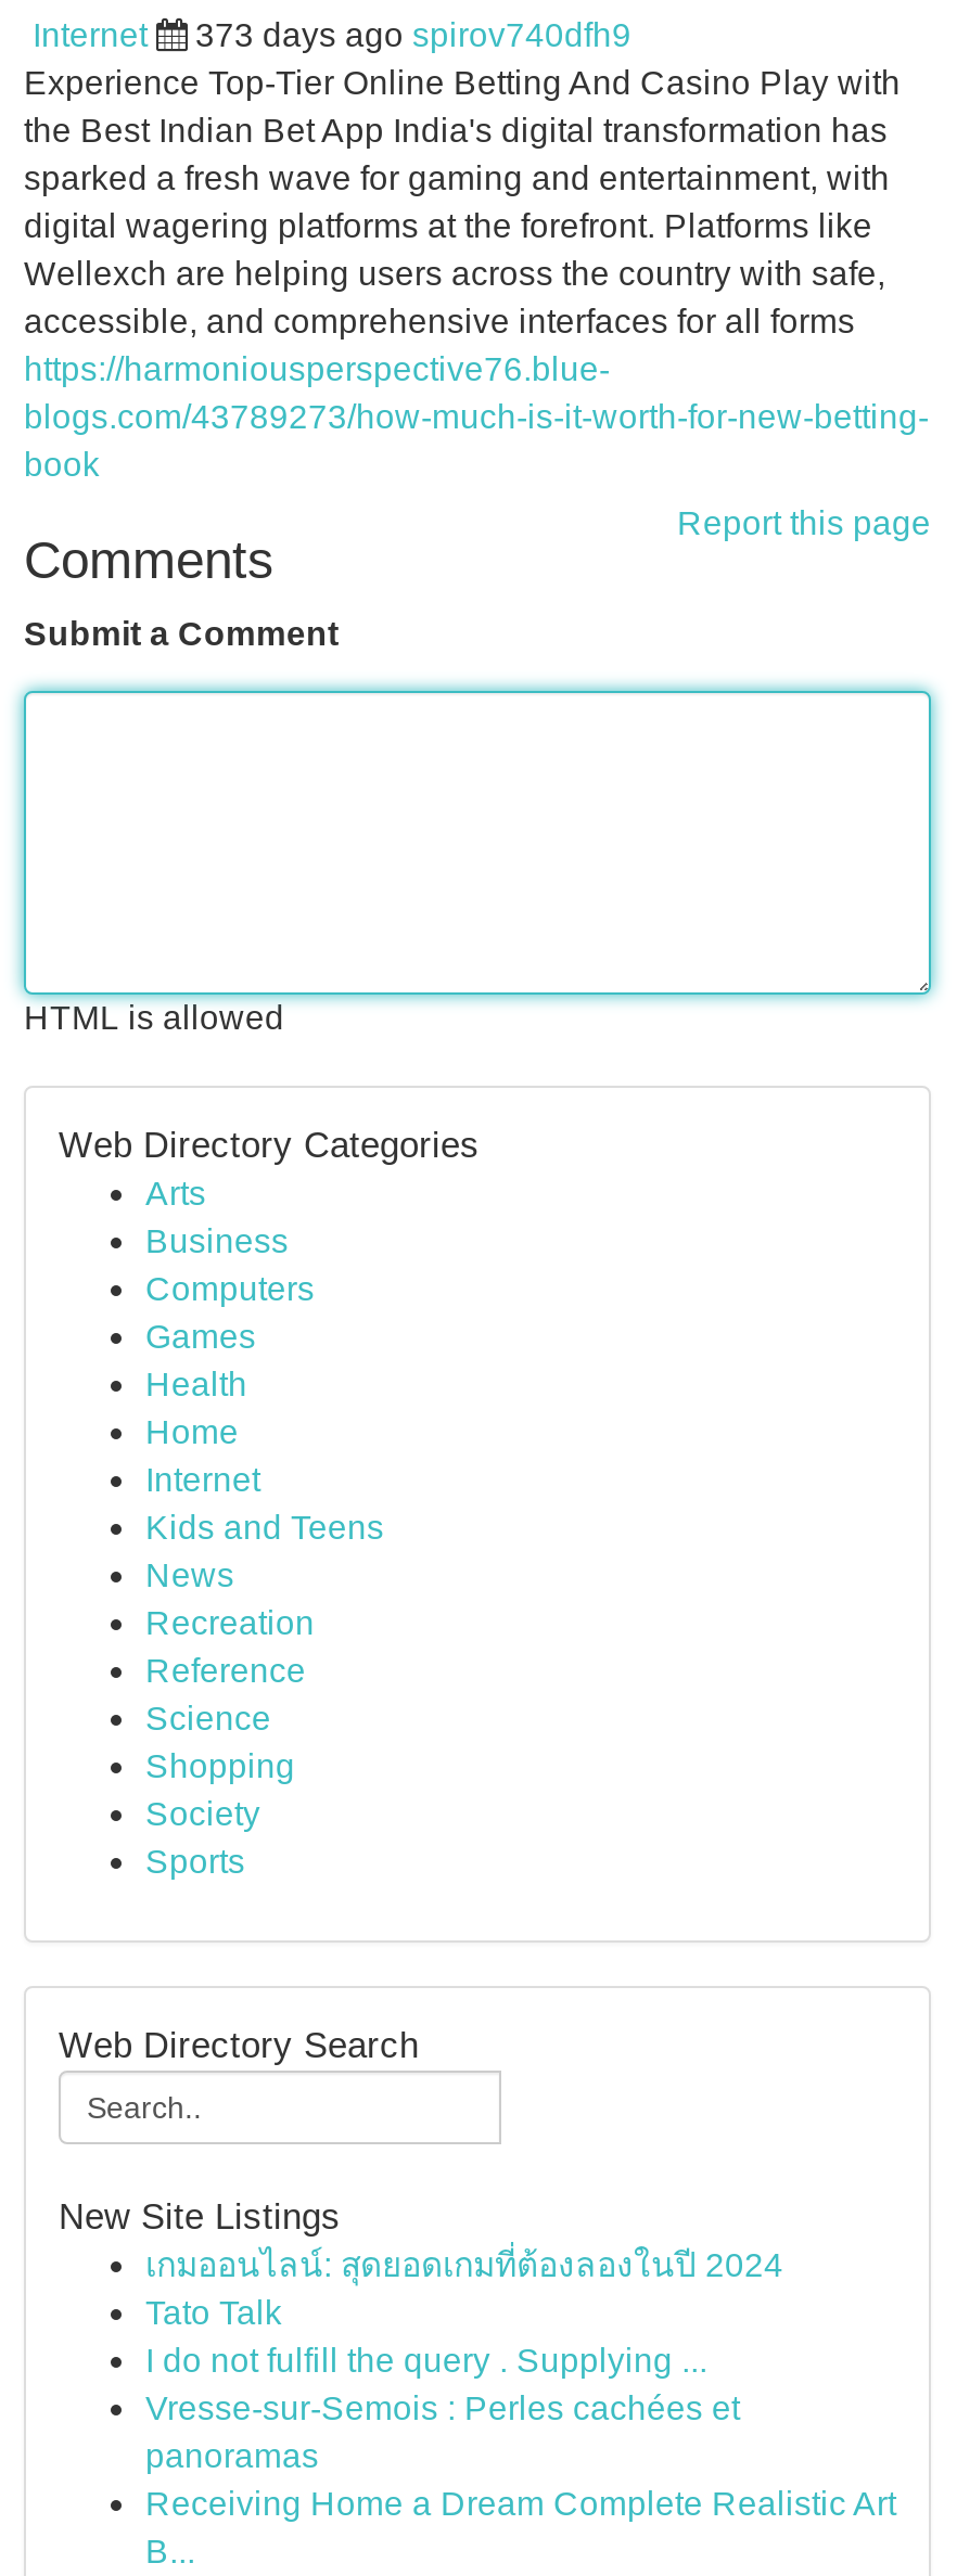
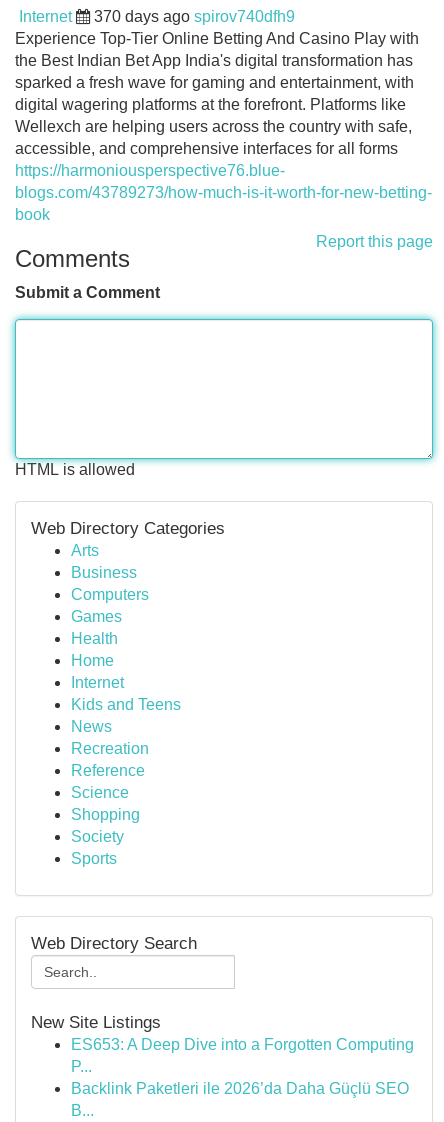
[195,16,631,53] 373 days ago spirov740dfh9 -> [94,8,295,25] 370 days ago spirov740dfh9
[145,2246,896,2522] เกมออนไลน์: สุดยอดเกมที่ต้องลองในปี 2024 | Tato Talk | I do not fulfill the query . Supplying ... | Vresse-sur-Semois : Perles cachées et | panoramas | Receiving Home a Dream Complete Realistic Art -> [71,1036,414,1097] ES653: A Deep Dive into a Forgotten Computing | P... | Backlink Paketleri ile 2026’da Daha Güçlü SEO

